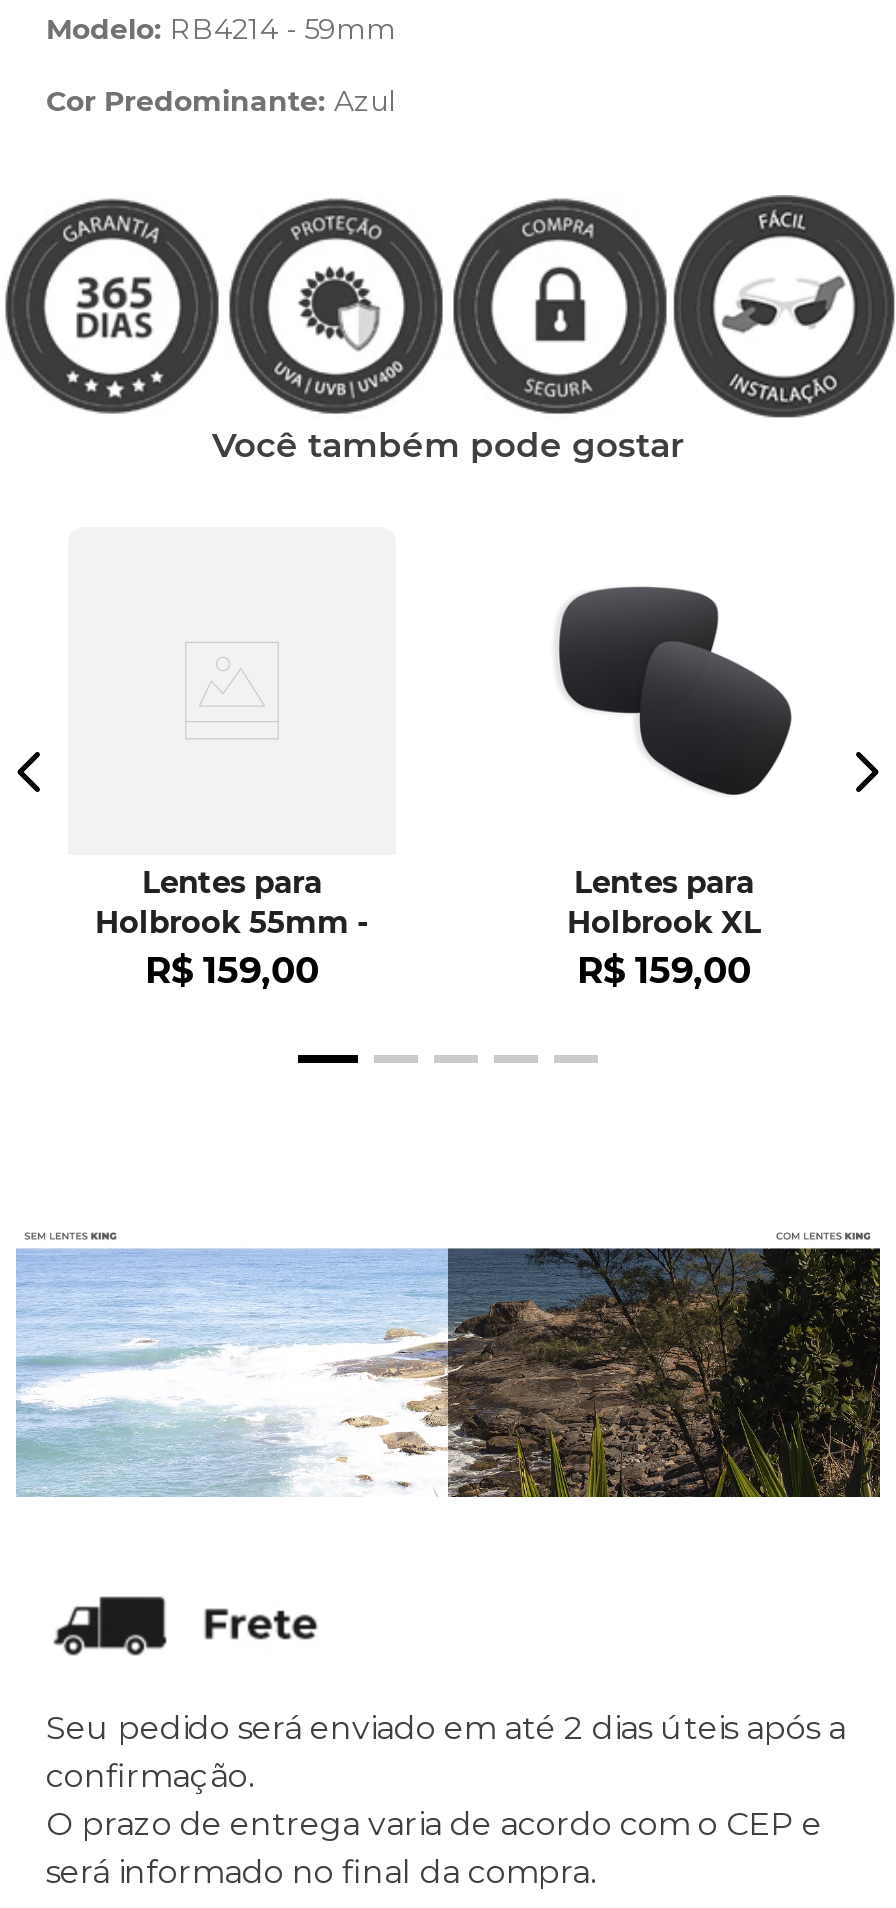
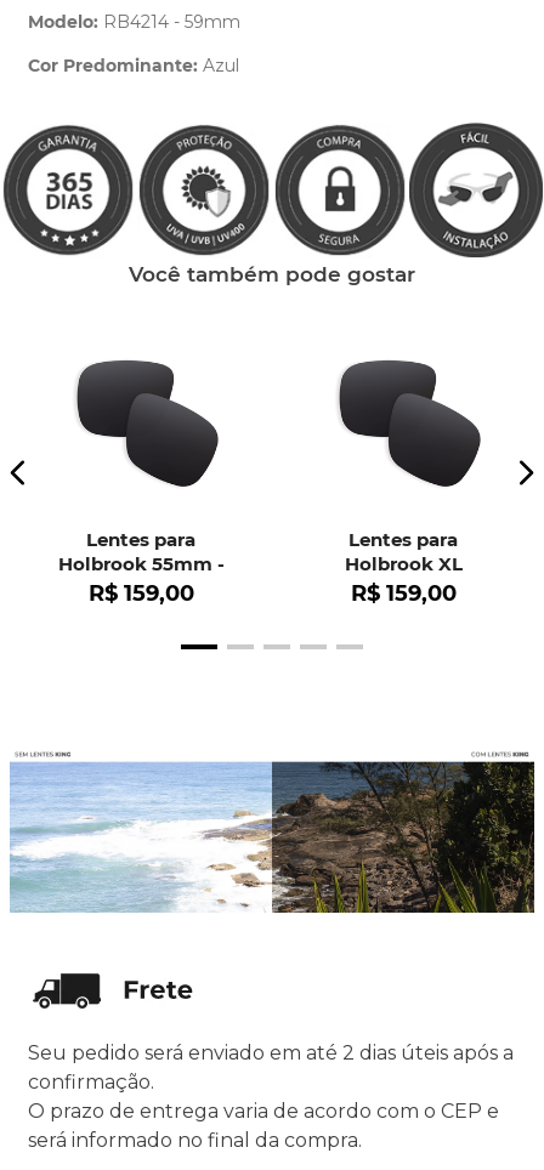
none -> [75,359,219,488] [image]

